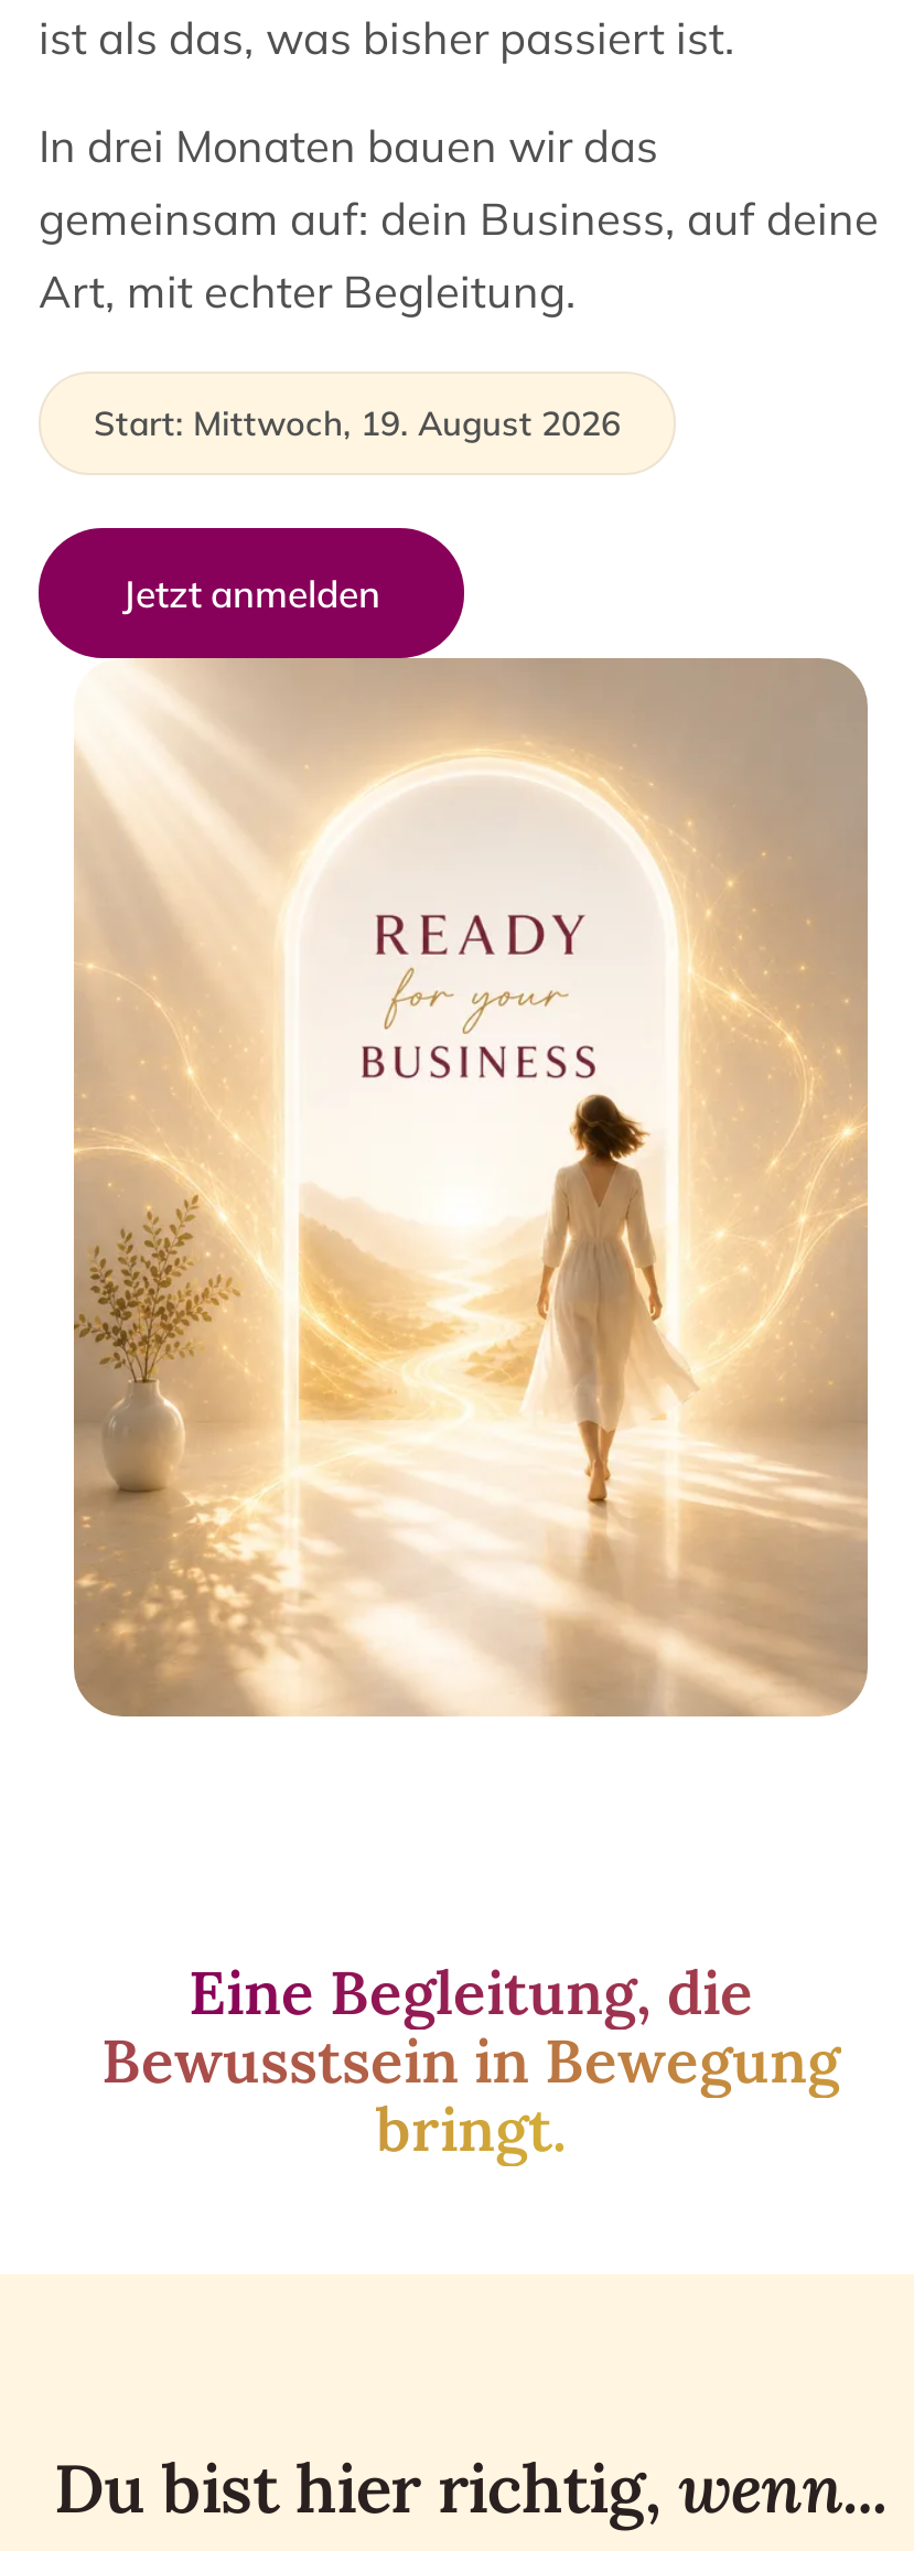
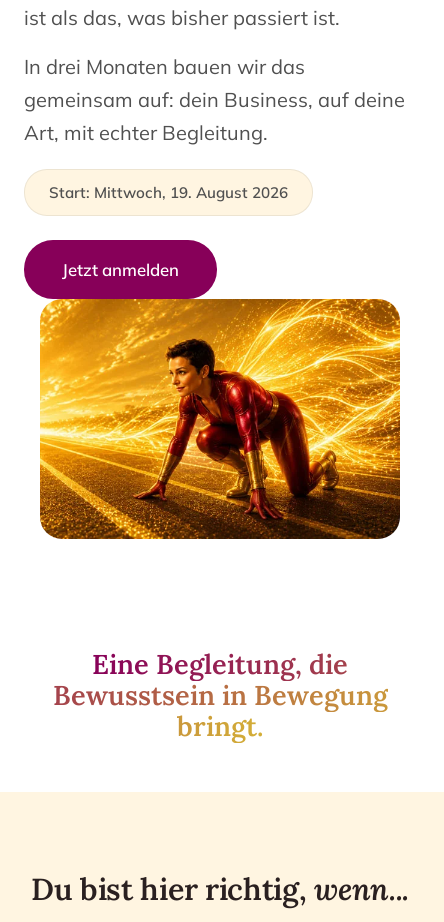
[72,656,870,1716] [image] -> [40,298,401,540] [image]

